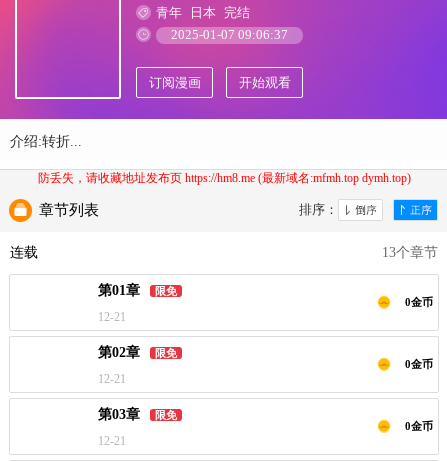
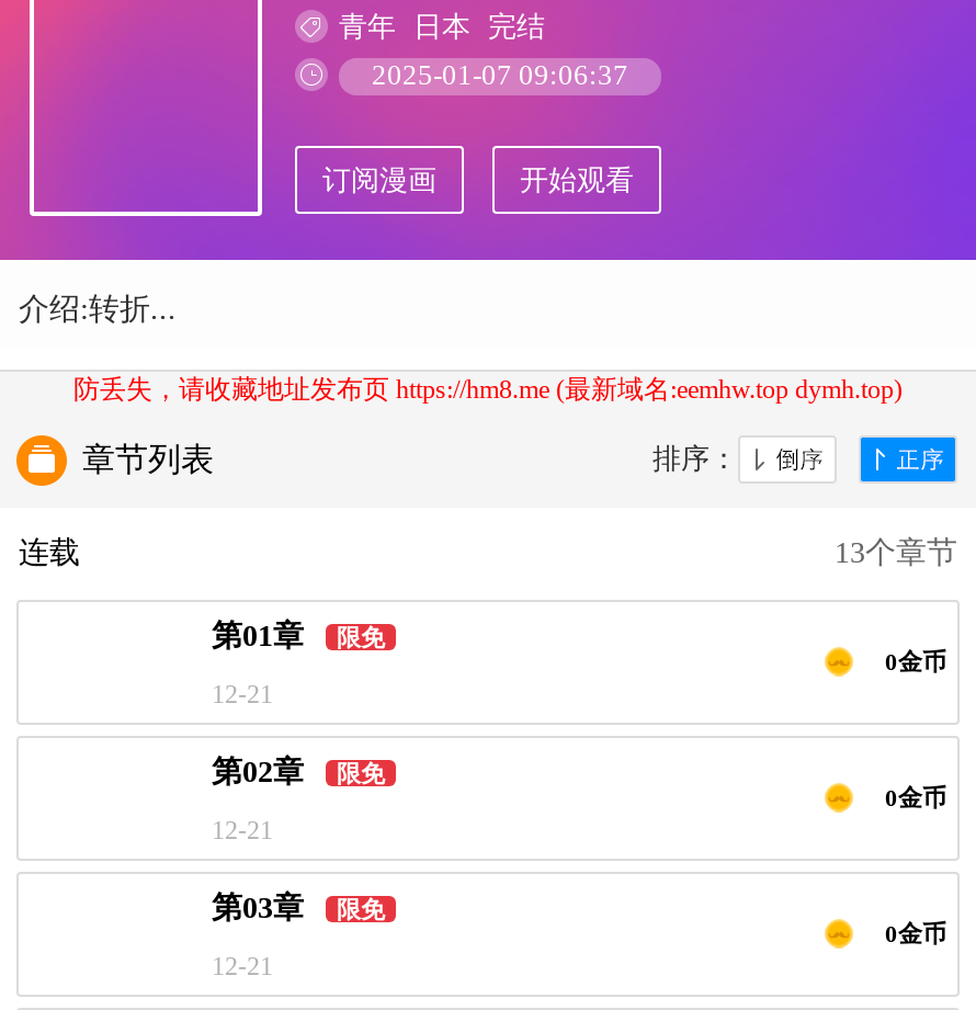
[37,171,410,185] 防丢失，请收藏地址发布页 https://hm8.me (最新域名:mfmh.top dymh.top) -> [73,374,903,405] 防丢失，请收藏地址发布页 https://hm8.me (最新域名:eemhw.top dymh.top)

